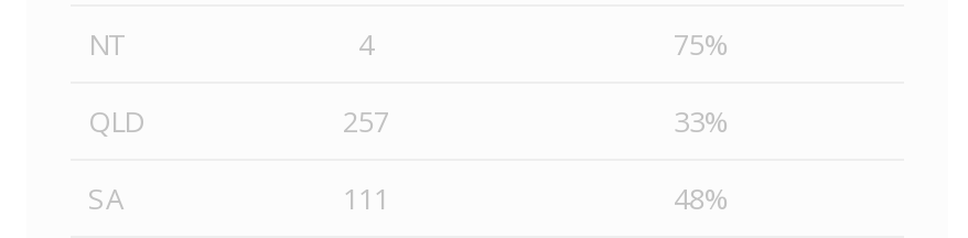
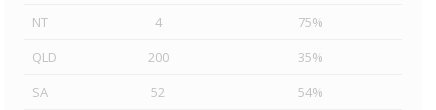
[343,101,389,141] 257 -> [147,48,168,66] 200
[674,101,729,141] 33% -> [297,48,322,66] 35%
[343,178,389,218] 111 -> [151,83,165,101] 52
[674,178,729,218] 48% -> [297,83,322,101] 54%

